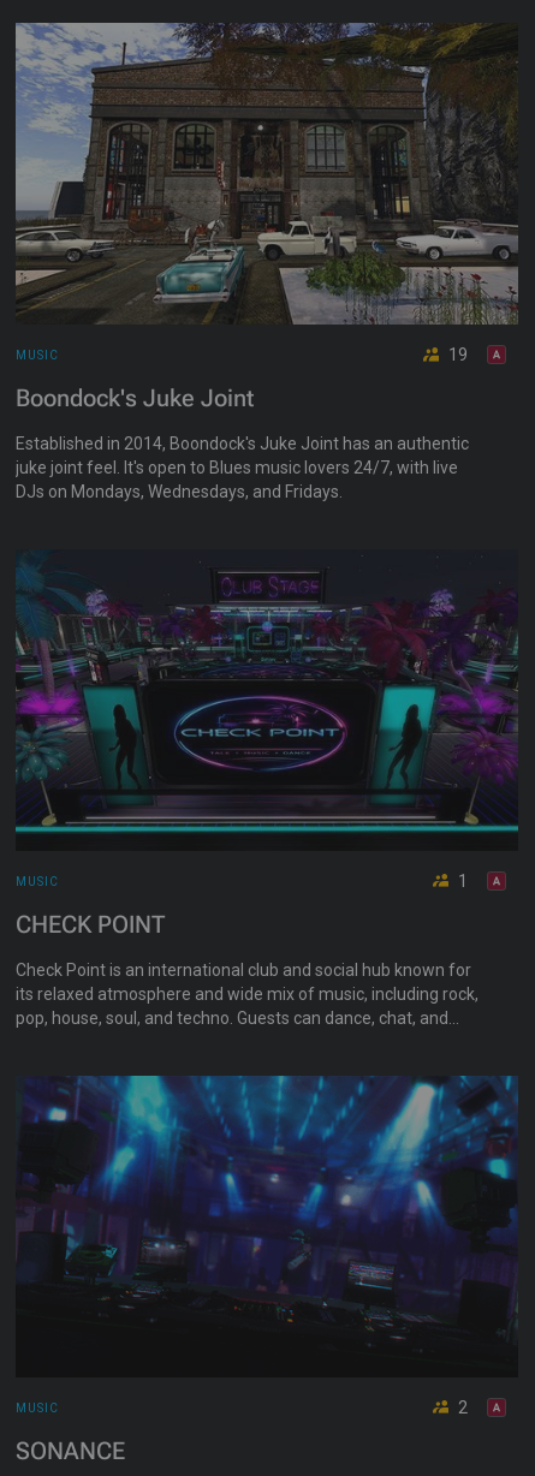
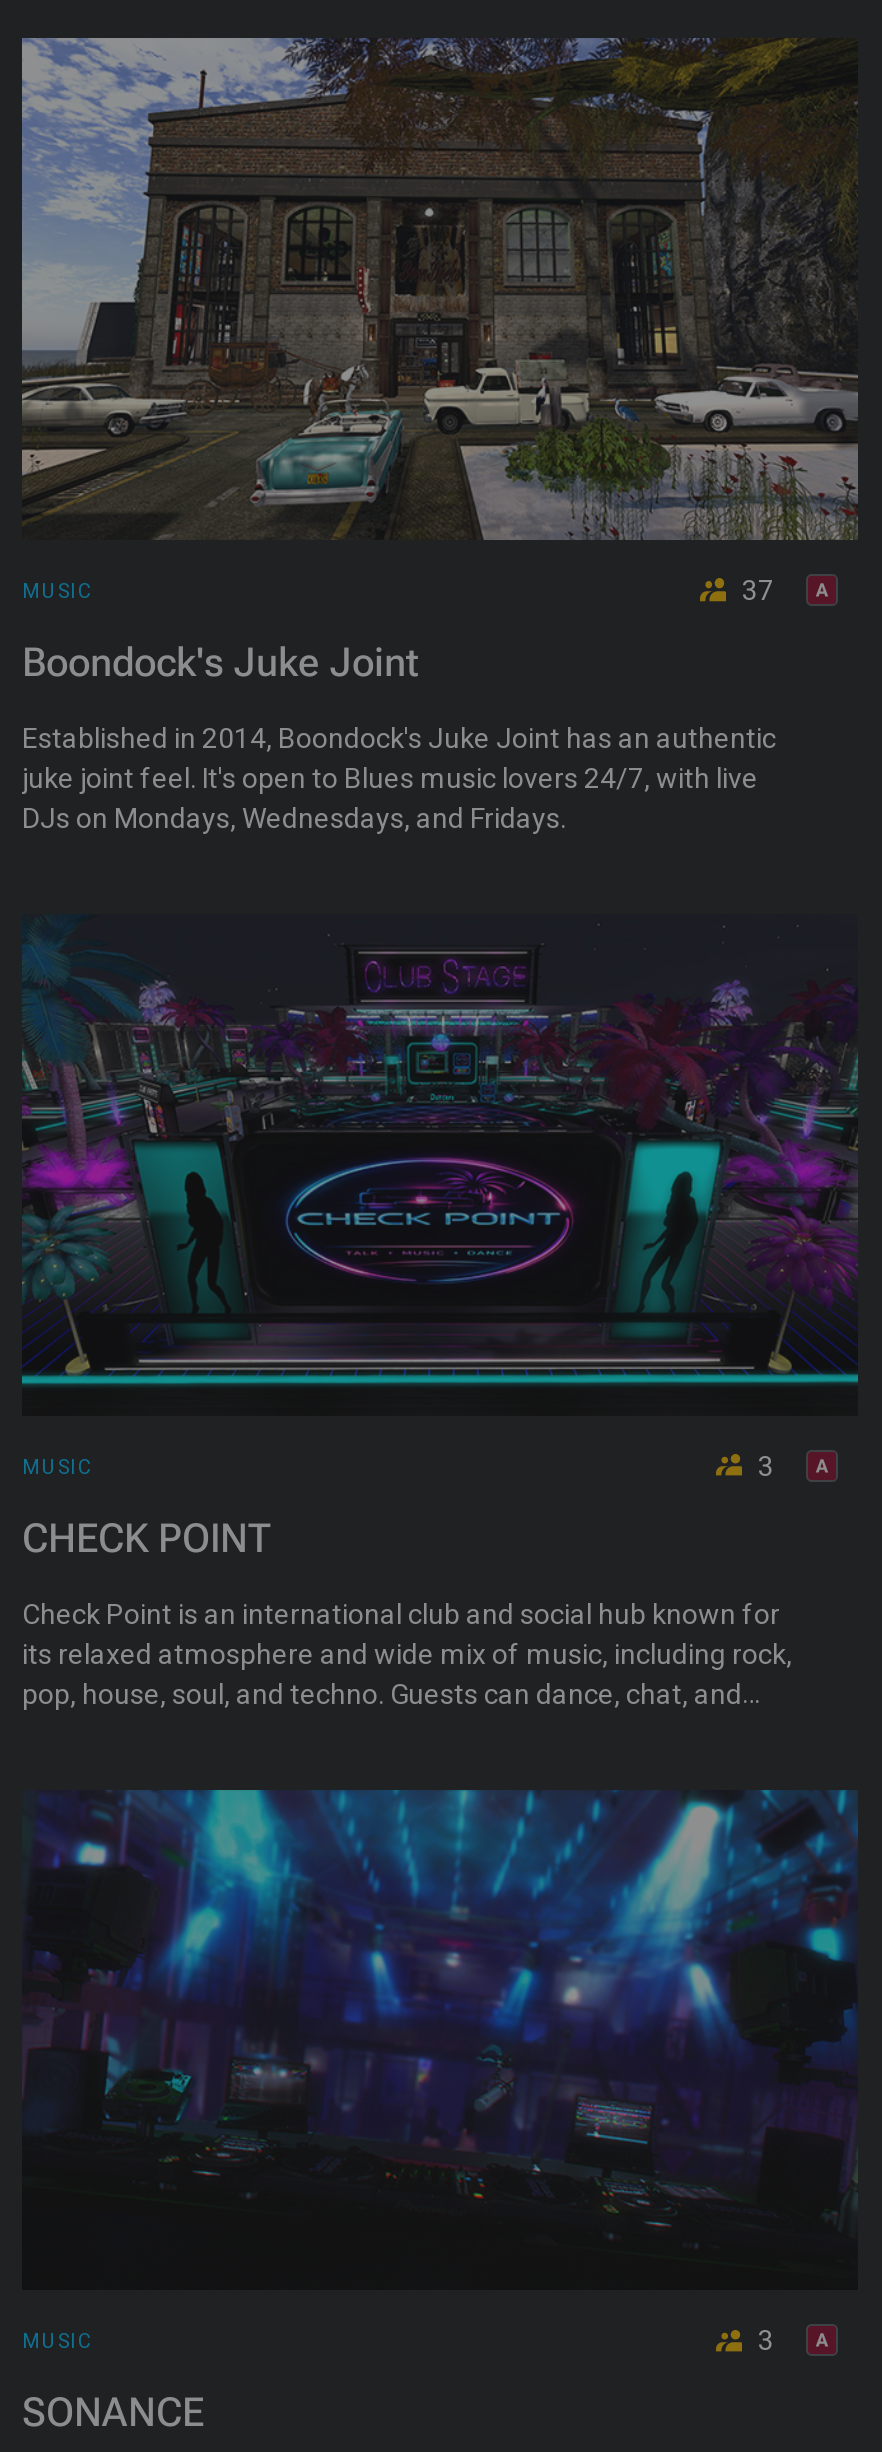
[448,345,468,364] 19 -> [742,574,774,606] 37
[458,871,468,890] 1 -> [758,1449,774,1481] 3
[458,1397,468,1417] 2 -> [758,2324,774,2356] 3

